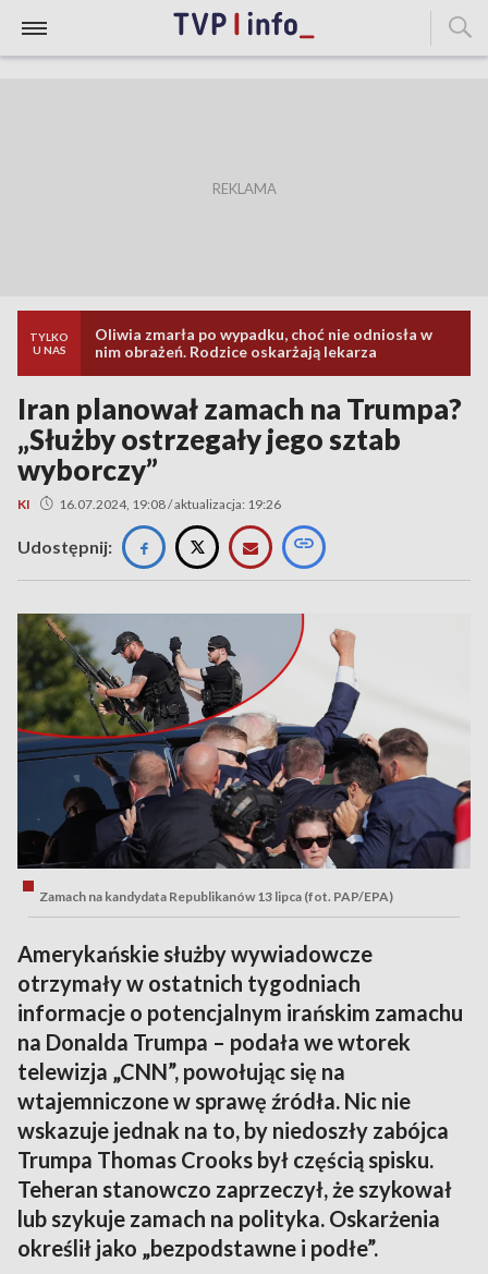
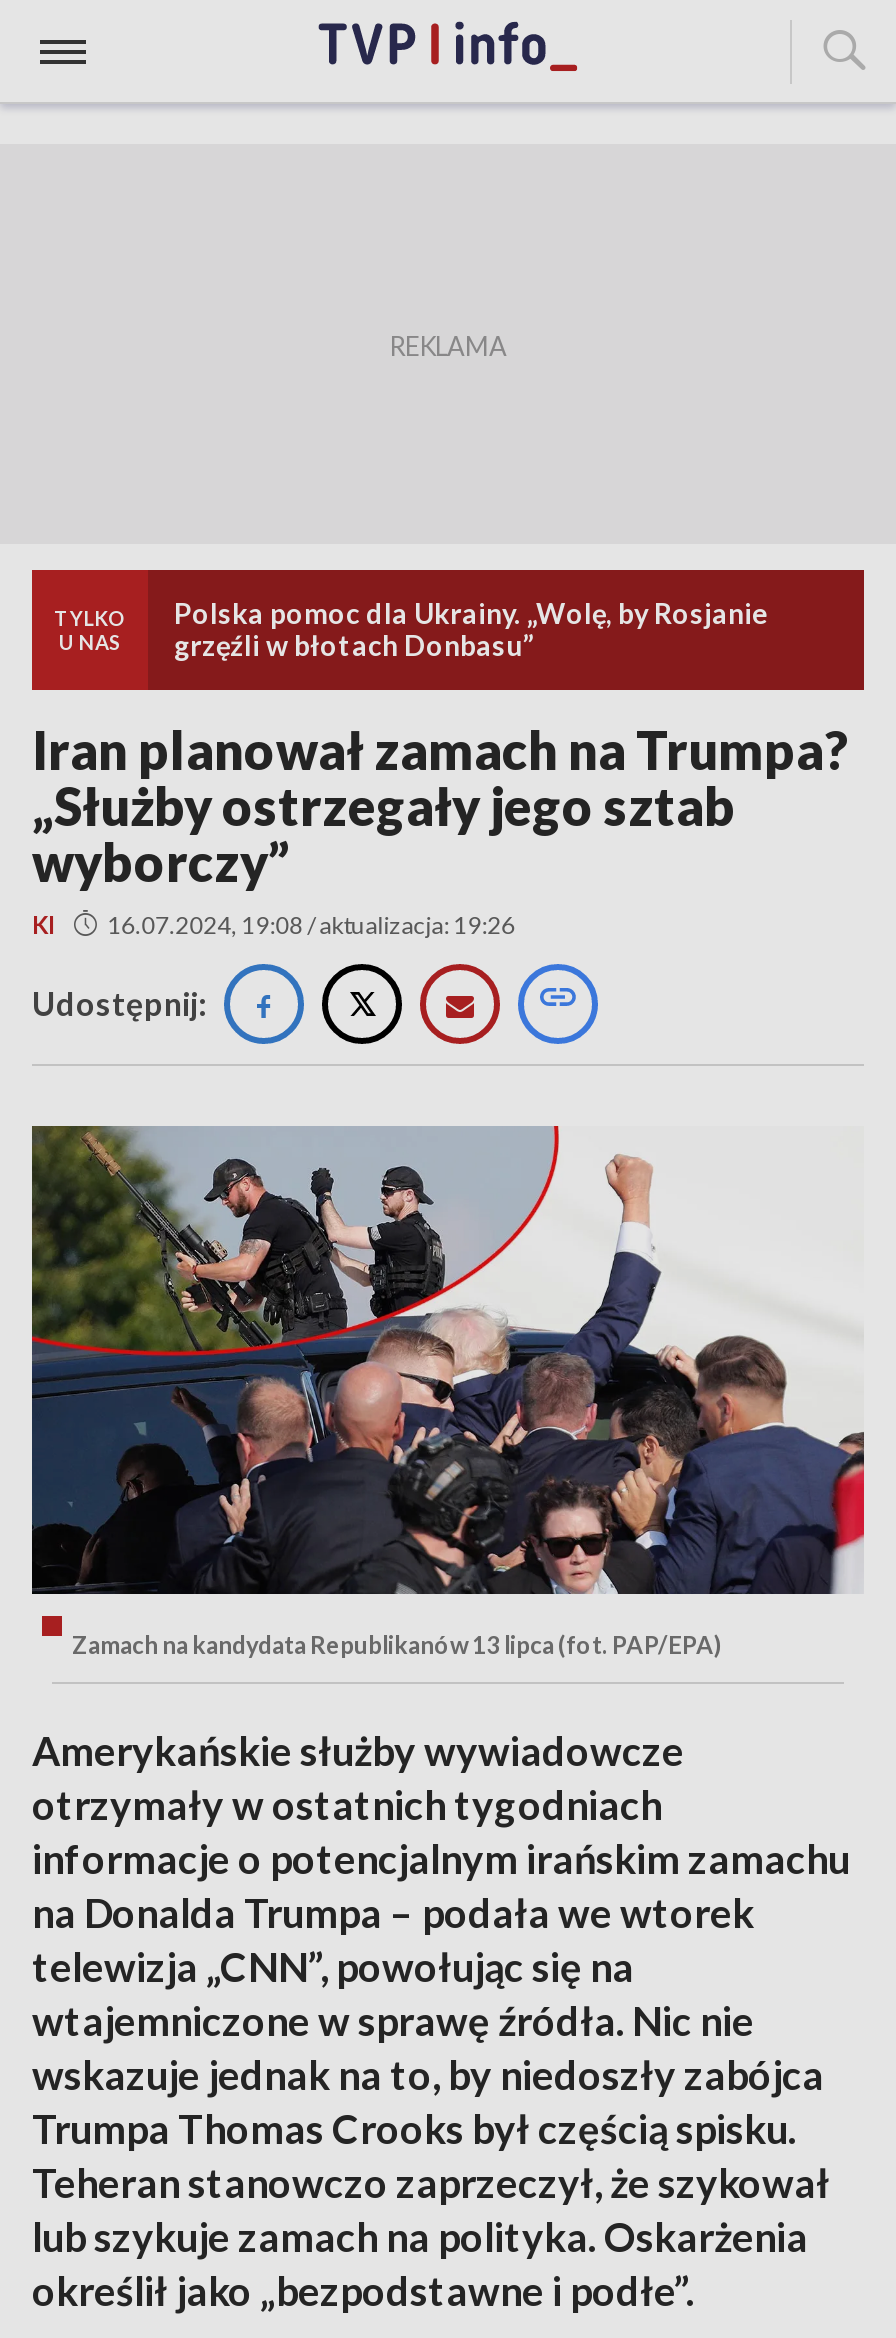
[95,325,432,361] Oliwia zmarła po wypadku, choć nie odniosła w | nim obrażeń. Rodzice oskarżają lekarza -> [174,596,768,662] Polska pomoc dla Ukrainy. „Wolę, by Rosjanie | grzęźli w błotach Donbasu”

